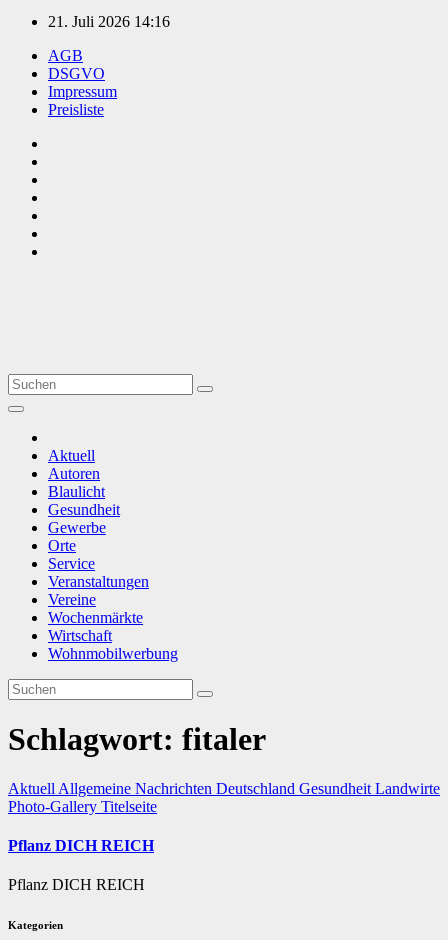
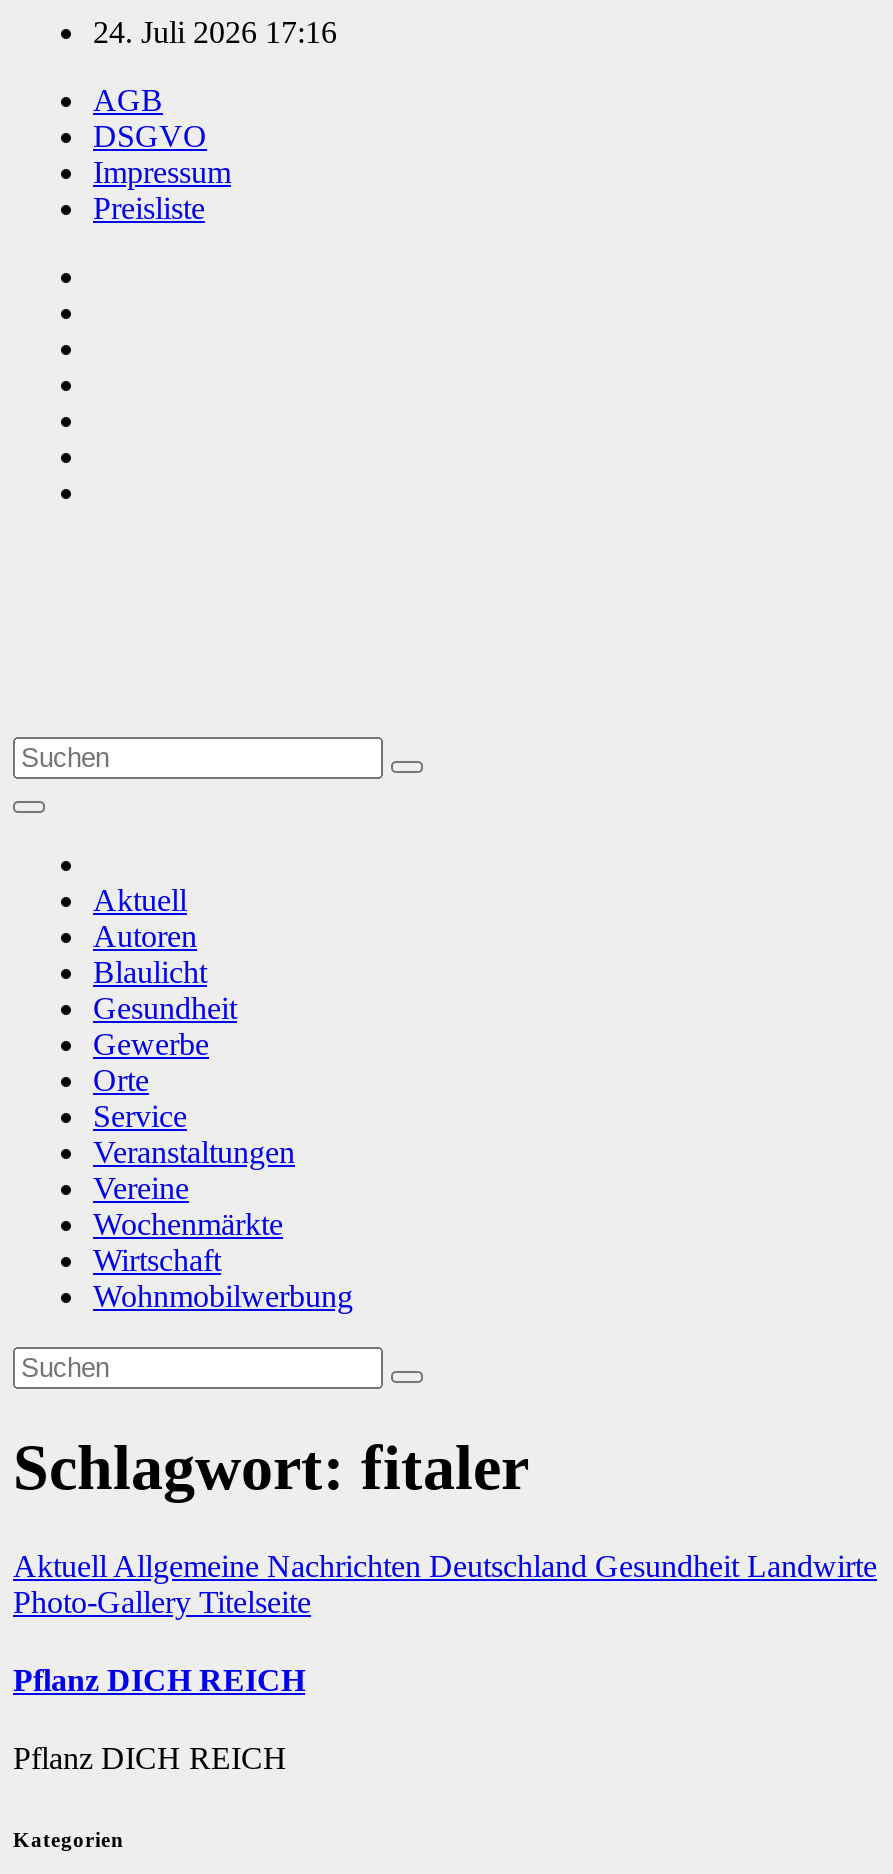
[48,13,170,30] 21. Juli 2026 14:16 -> [93,15,337,49] 24. Juli 2026 17:16

